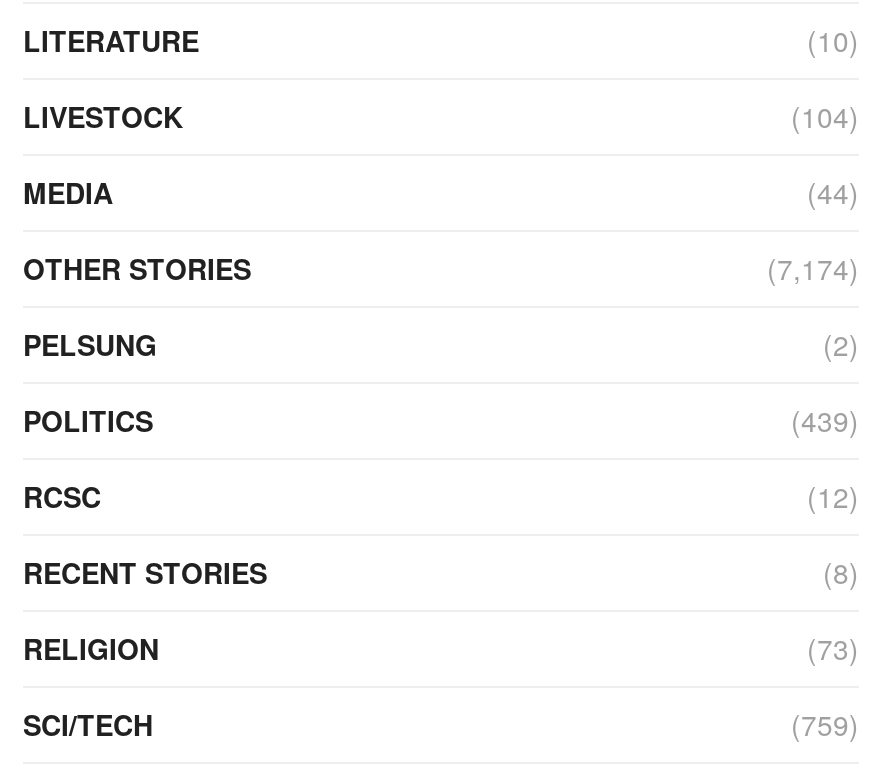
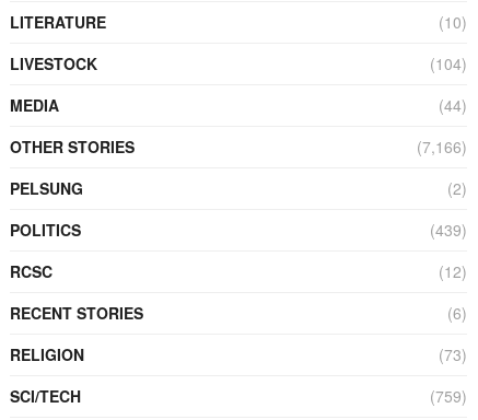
[767,248,859,288] (7,174) -> [417,135,467,157] (7,166)
[823,552,859,592] (8) -> [447,302,467,324] (6)

